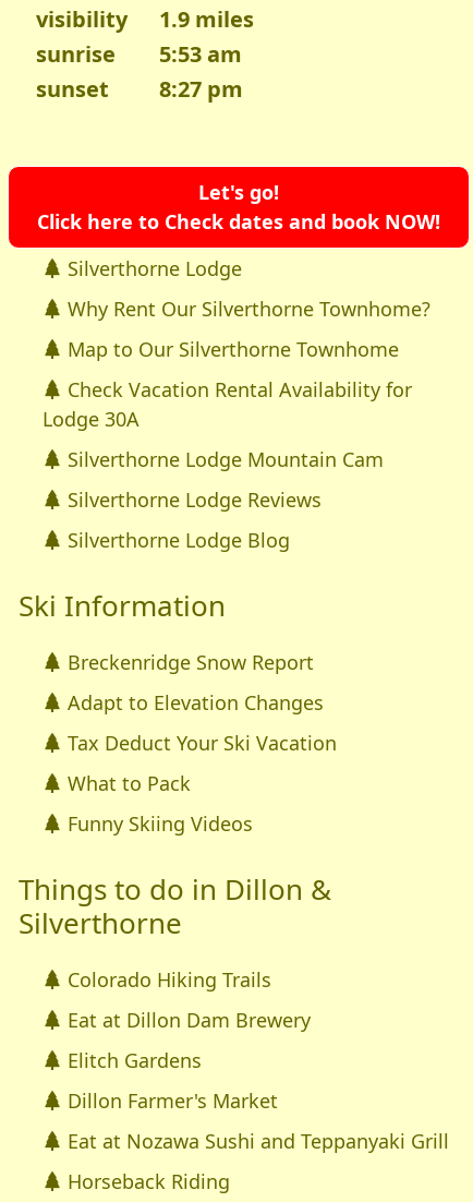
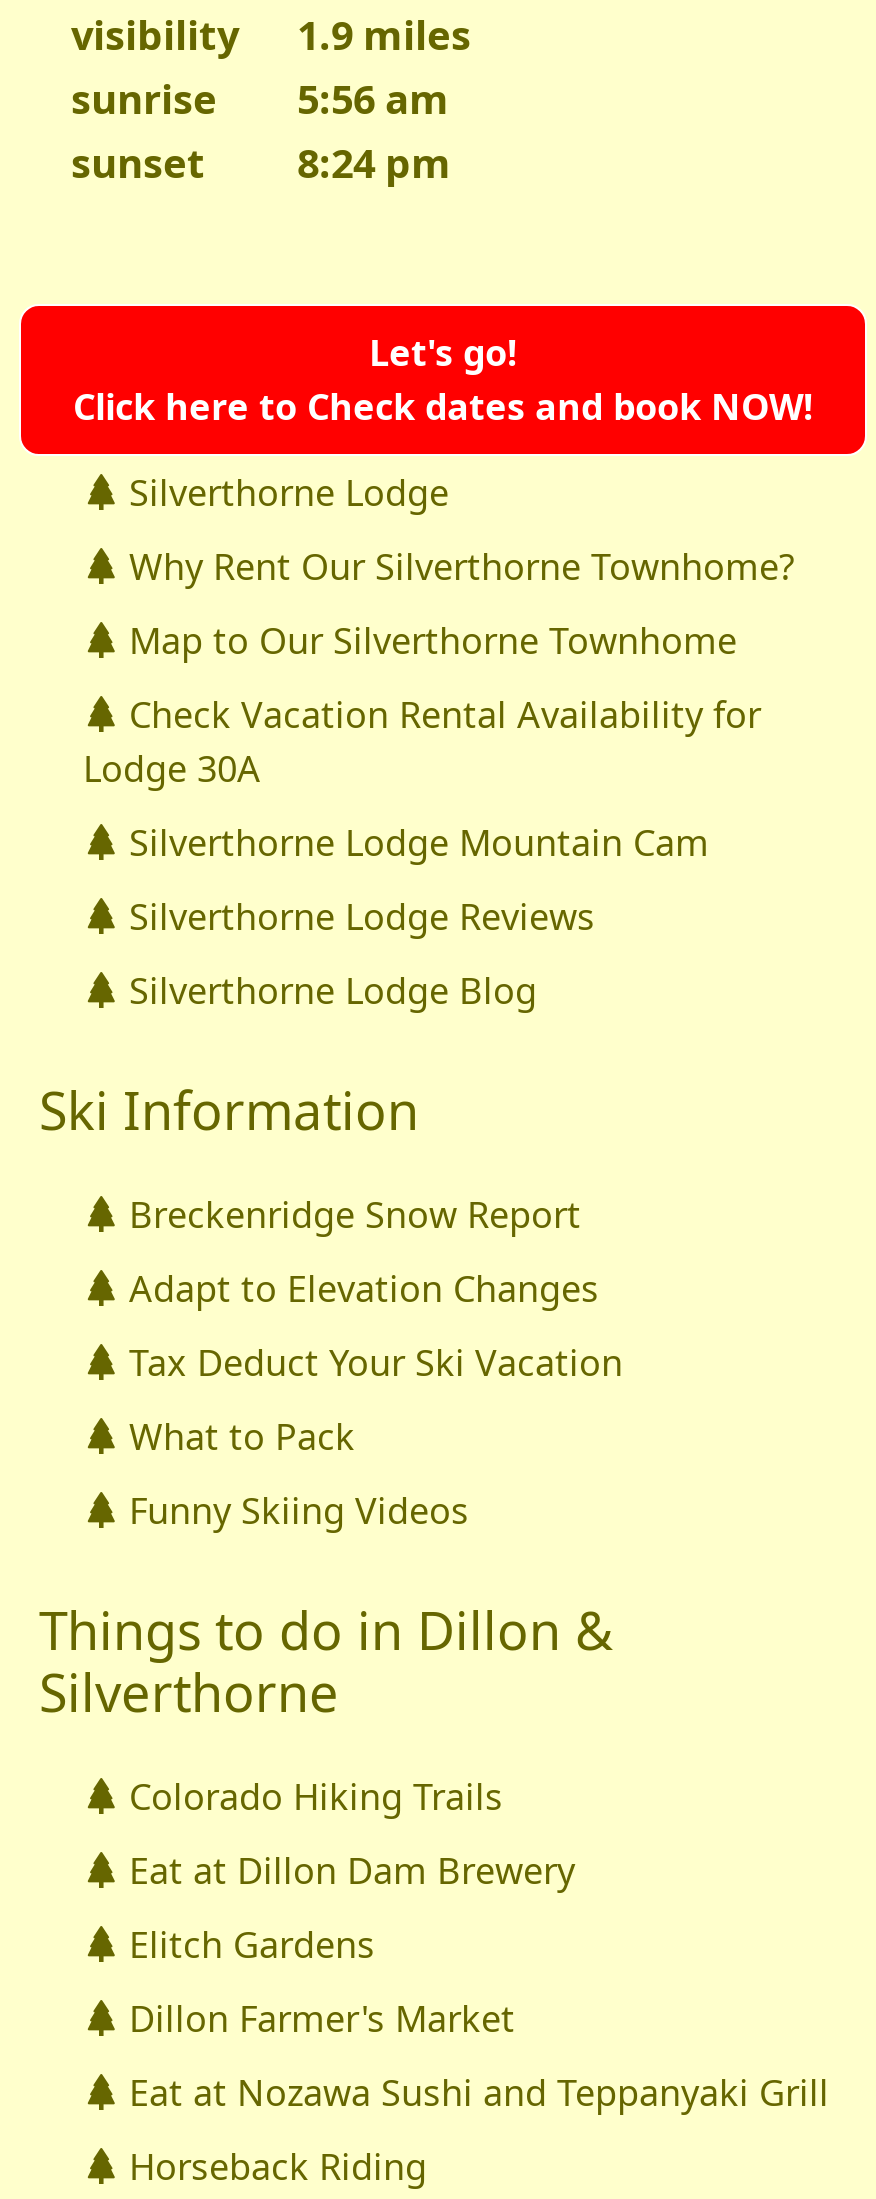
[36,39,242,68] sunrise 5:53 am -> [71,71,449,125] sunrise 5:56 am
[36,74,243,103] sunset 8:27 pm -> [71,135,451,189] sunset 8:24 pm

